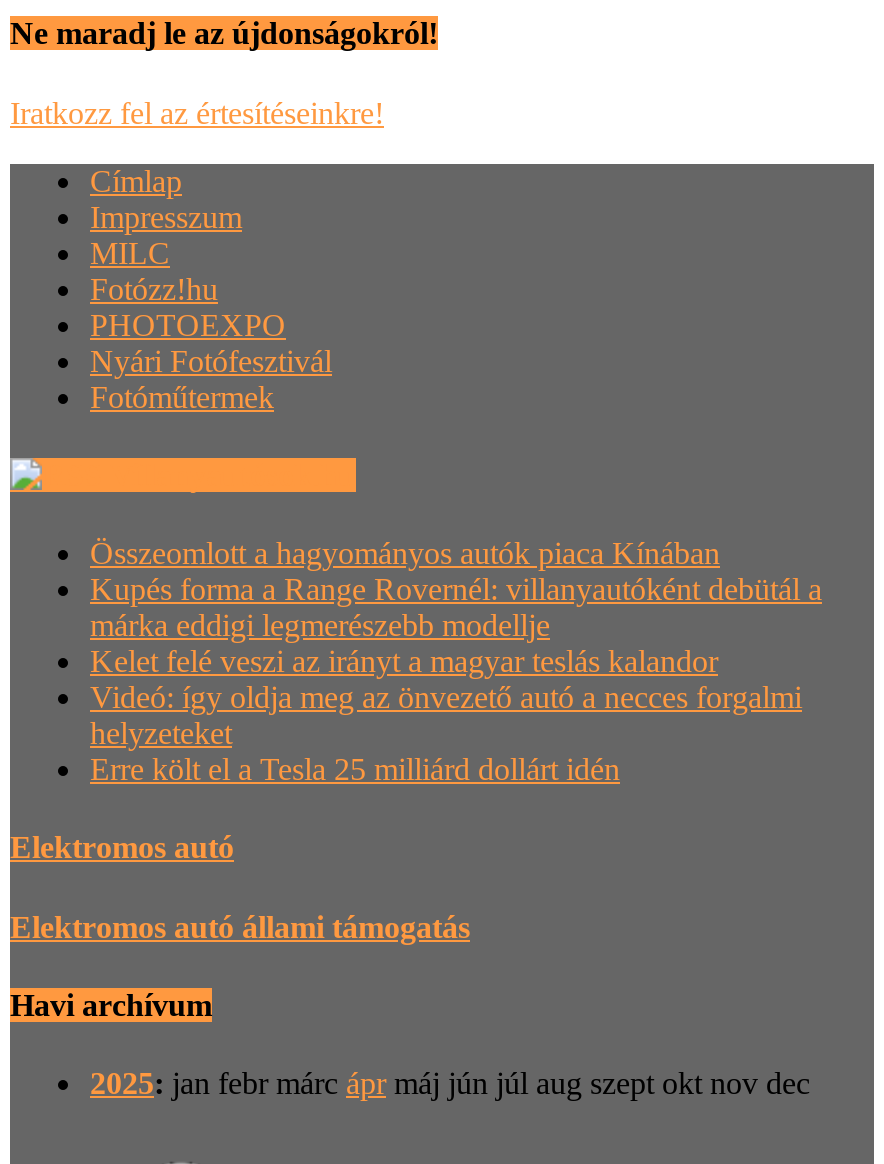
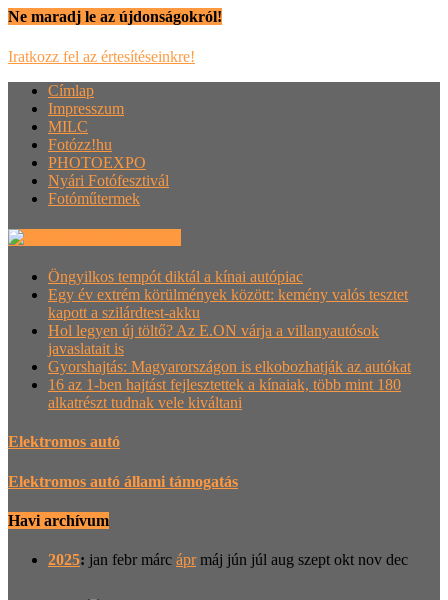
[90,536,822,786] Összeomlott a hagyományos autók piaca Kínában | Kupés forma a Range Rovernél: villanyautóként debütál a | márka eddigi legmerészebb modellje | Kelet felé veszi az irányt a magyar teslás kalandor | Videó: így oldja meg az önvezető autó a necces forgalmi | helyzeteket | Erre költ el a Tesla 25 milliárd dollárt idén -> [48,268,411,411] Öngyilkos tempót diktál a kínai autópiac | Egy év extrém körülmények között: kemény valós tesztet | kapott a szilárdtest-akku | Hol legyen új töltő? Az E.ON várja a villanyautósok | javaslatait is | Gyorshajtás: Magyarországon is elkobozhatják az autókat | 16 az 1-ben hajtást fejlesztettek a kínaiak, több mint 180 | alkatrészt tudnak vele kiváltani

